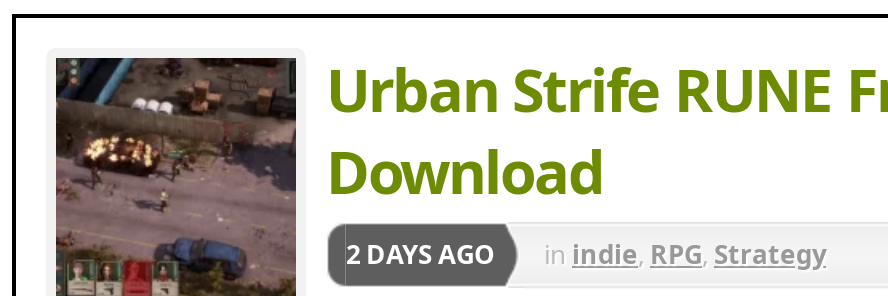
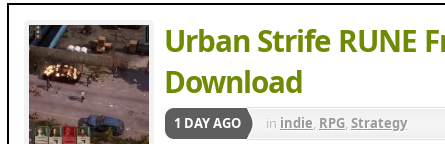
[346,236,826,272] 2 DAYS AGO in indie, RPG, Strategy -> [174,114,407,132] 1 DAY AGO in indie, RPG, Strategy

